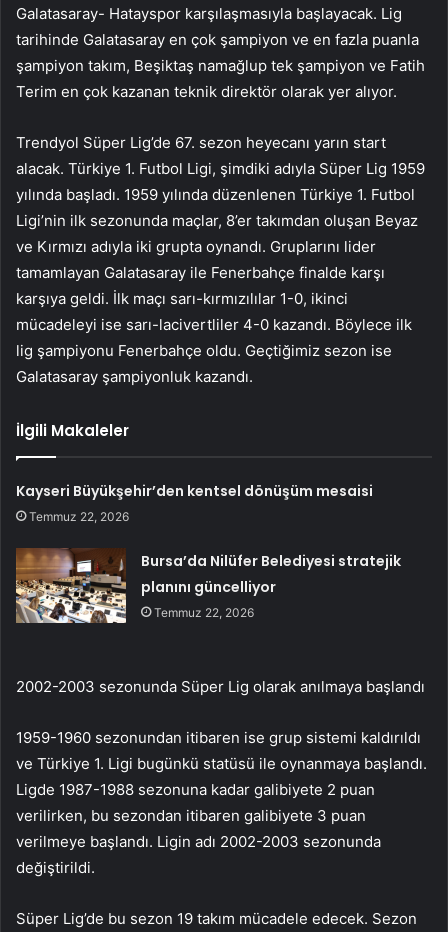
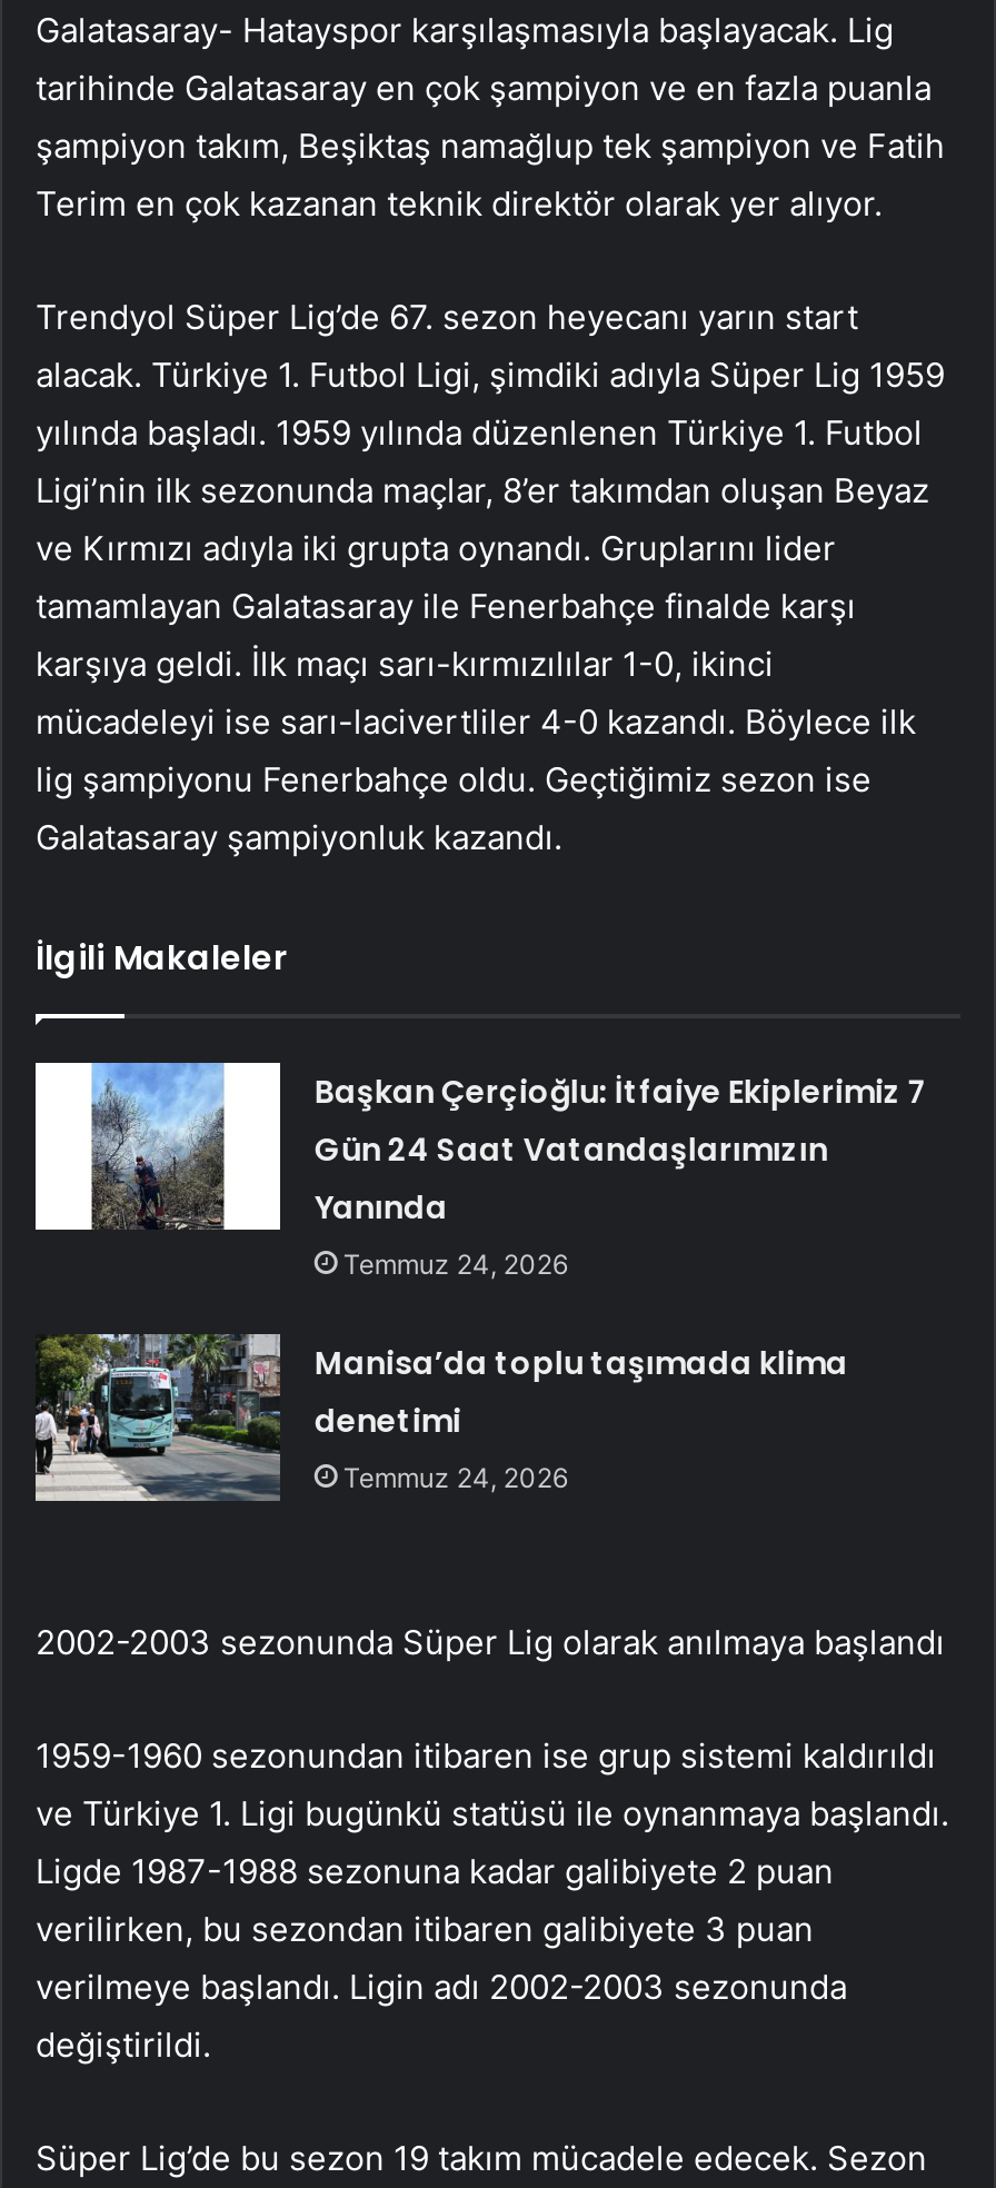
[16,481,373,524] Kayseri Büyükşehir’den kentsel dönüşüm mesaisi | Temmuz 22, 2026 -> [314,1070,928,1281] Başkan Çerçioğlu: İtfaiye Ekiplerimiz 7 | Gün 24 Saat Vatandaşlarımızın | Yanında | Temmuz 24, 2026
[15,547,401,624] [image] | Bursa’da Nilüfer Belediyesi stratejik | planını güncelliyor | Temmuz 22, 2026 -> [33,1332,848,1503] [image] | Manisa’da toplu taşımada klima | denetimi | Temmuz 24, 2026

